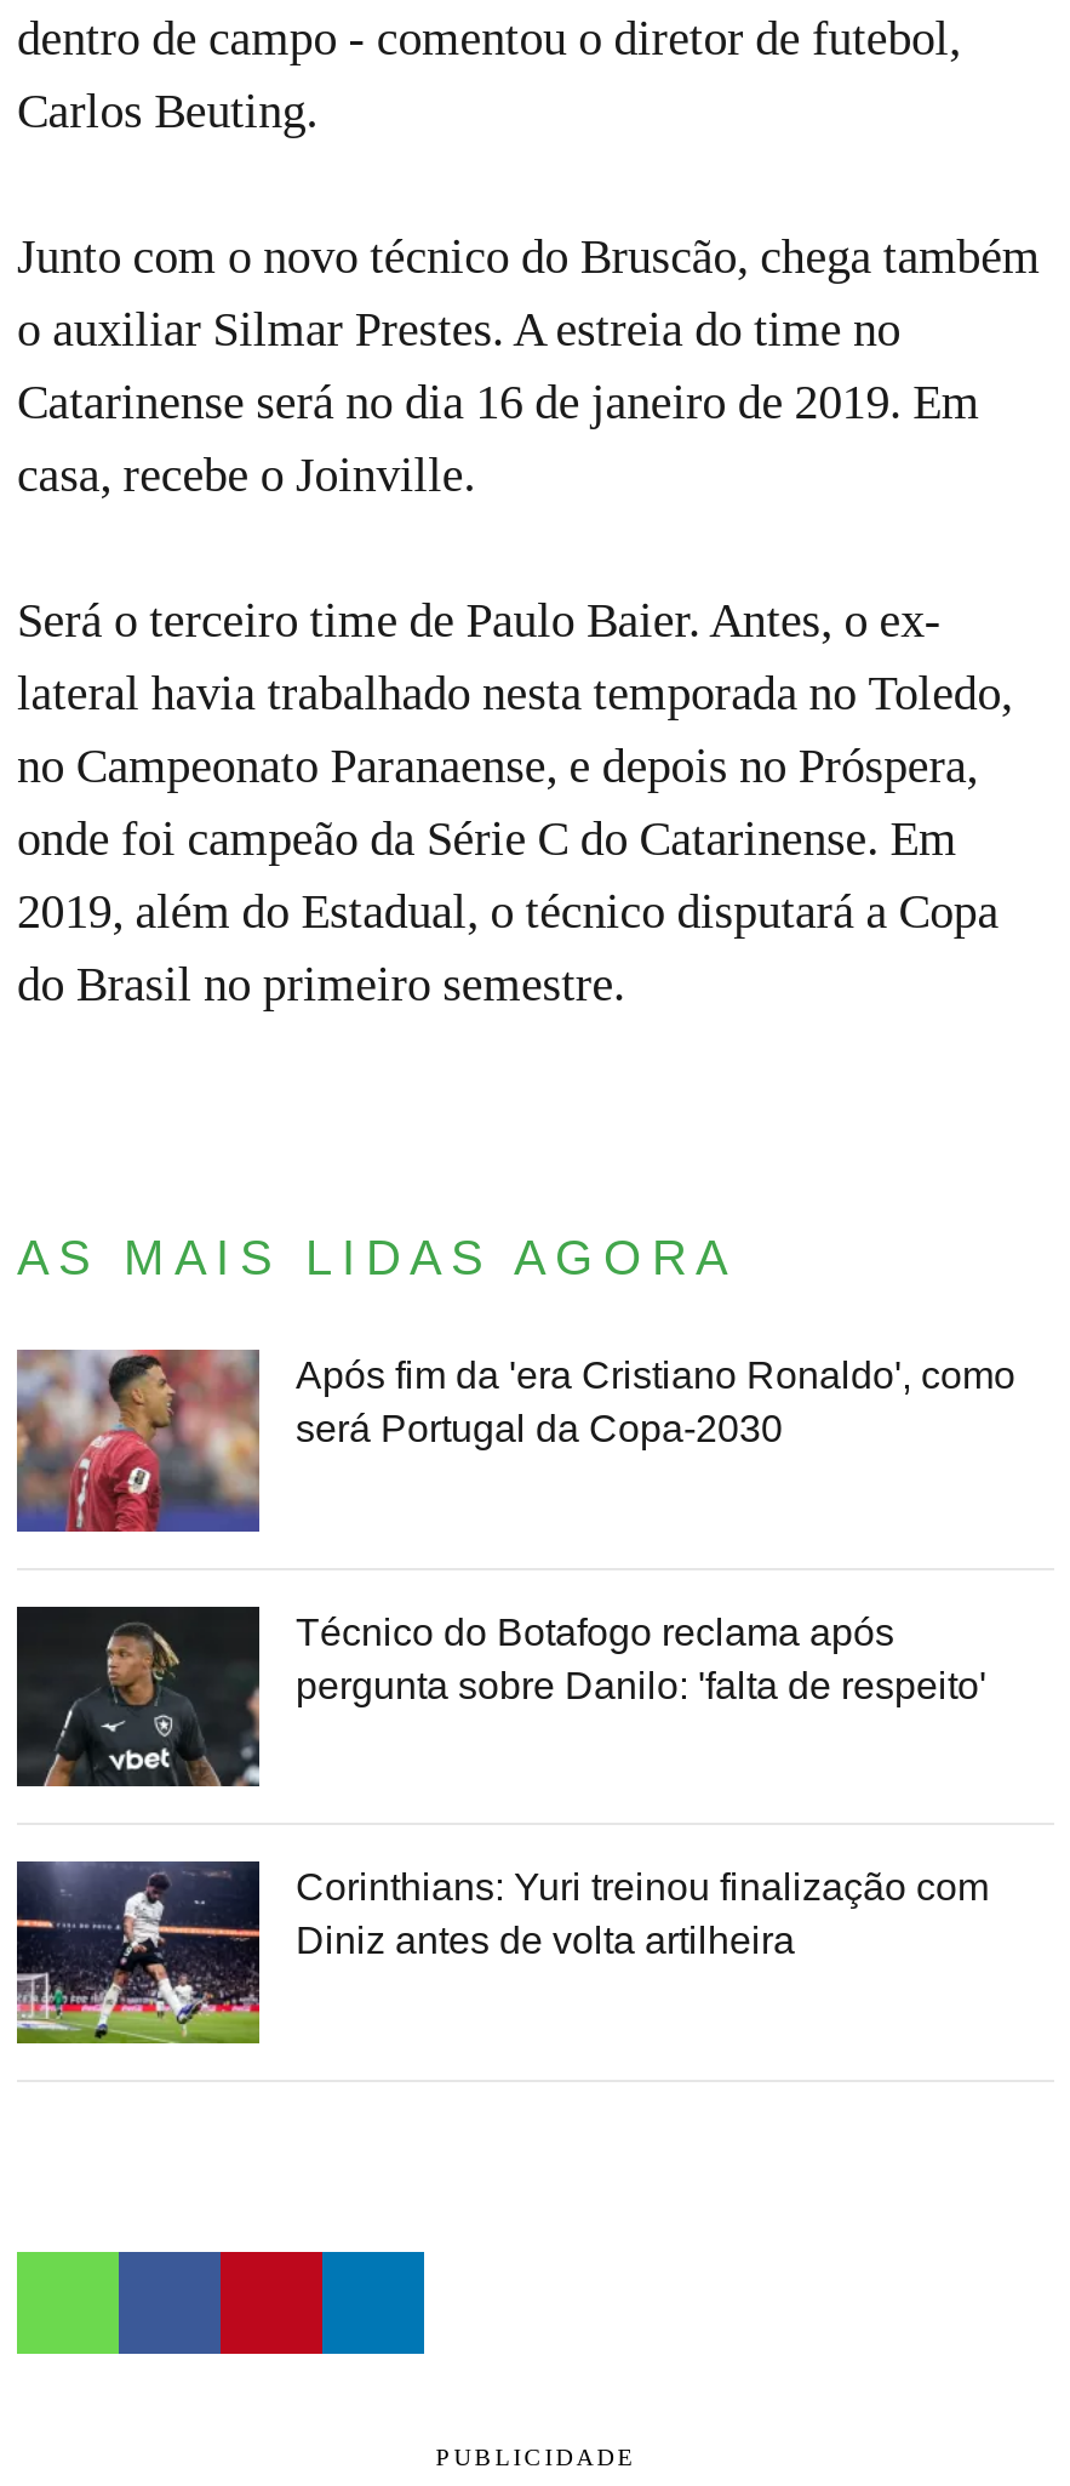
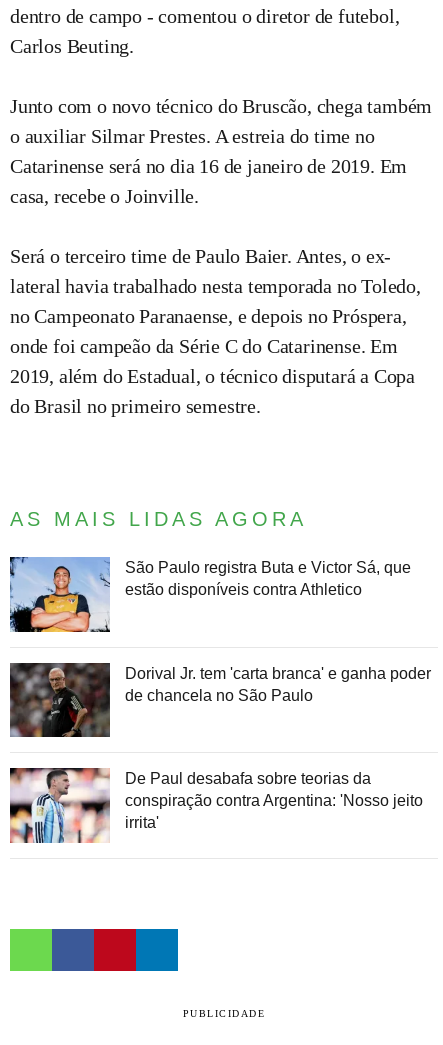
[15,1347,1015,1534] [image] | Após fim da 'era Cristiano Ronaldo', como | será Portugal da Copa-2030 -> [9,556,411,633] [image] | São Paulo registra Buta e Victor Sá, que | estão disponíveis contra Athletico
[17,1607,986,1789] [image] | Técnico do Botafogo reclama após | pergunta sobre Danilo: 'falta de respeito' -> [10,663,431,738] [image] | Dorival Jr. tem 'carta branca' e ganha poder | de chancela no São Paulo
[15,1859,989,2046] [image] | Corinthians: Yuri treinou finalização com | Diniz antes de volta artilheira -> [9,767,423,844] [image] | De Paul desabafa sobre teorias da | conspiração contra Argentina: 'Nosso jeito | irrita'

